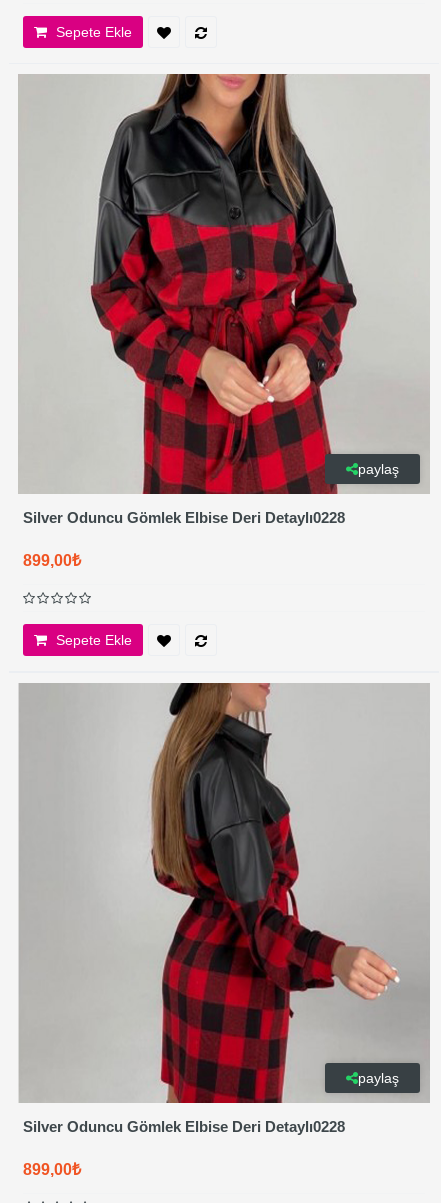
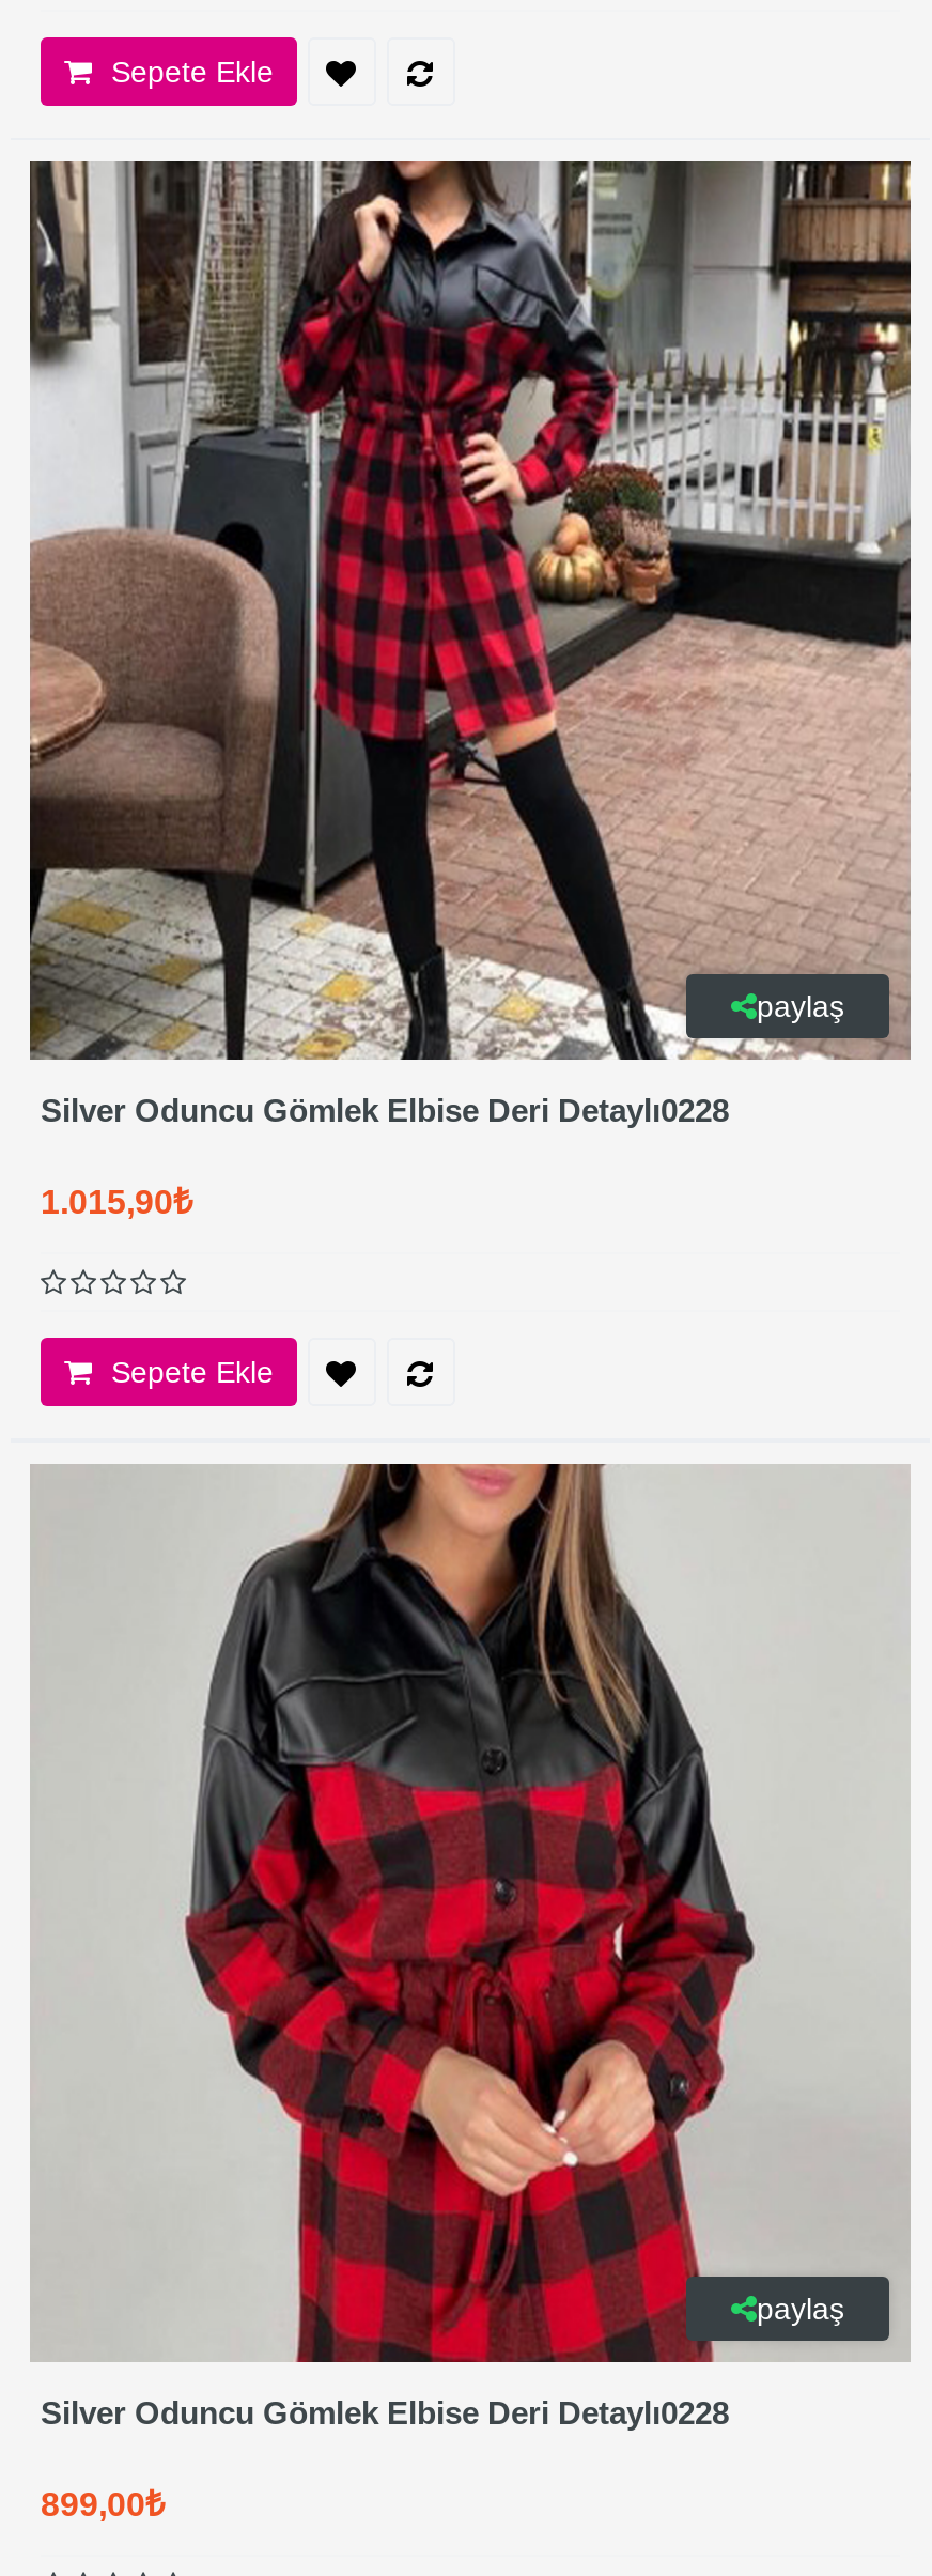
[18,73,430,495] [image] -> [28,159,913,1062] [image]
[23,552,81,569] 899,00₺ -> [41,1184,192,1220] 1.015,90₺
[91,682,429,1104] [image] -> [184,1462,906,2364] [image]

